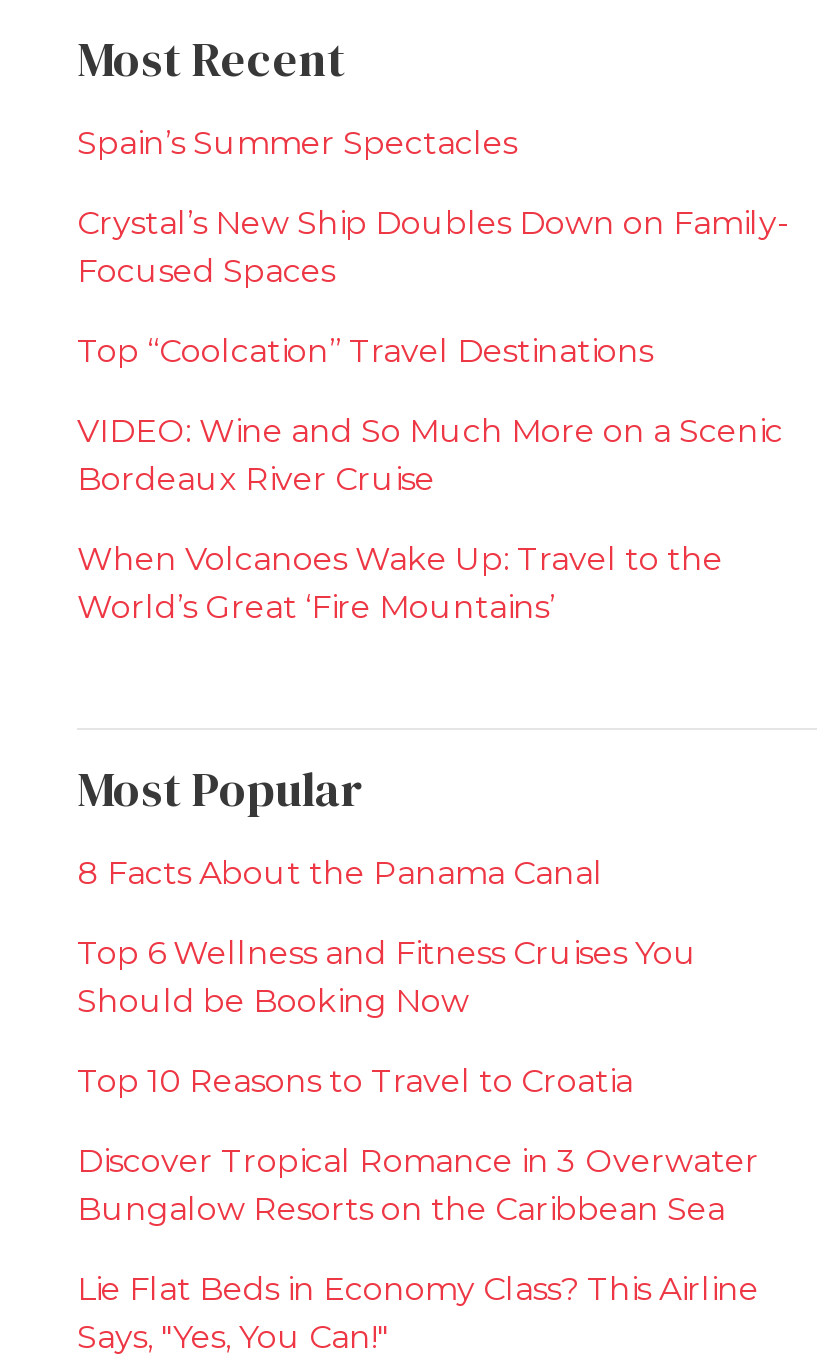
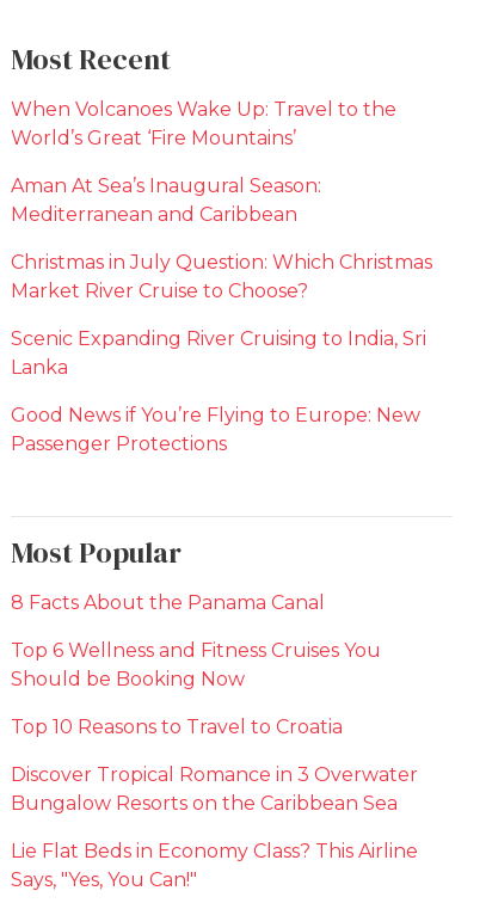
[77,124,789,498] Spain’s Summer Spectacles | Crystal’s New Ship Doubles Down on Family- | Focused Spaces | Top “Coolcation” Travel Destinations | VIDEO: Wine and So Much More on a Scenic | Bordeaux River Cruise -> none
moved [77,540,723,626] -> [11,98,396,149]: When Volcanoes Wake Up: Travel to the | World’s Great ‘Fire Mountains’
none -> [11,174,432,455] Aman At Sea’s Inaugural Season: | Mediterranean and Caribbean | Christmas in July Question: Which Christmas | Market River Cruise to Choose? | Scenic Expanding River Cruising to India, Sri | Lanka | Good News if You’re Flying to Europe: New | Passenger Protections

